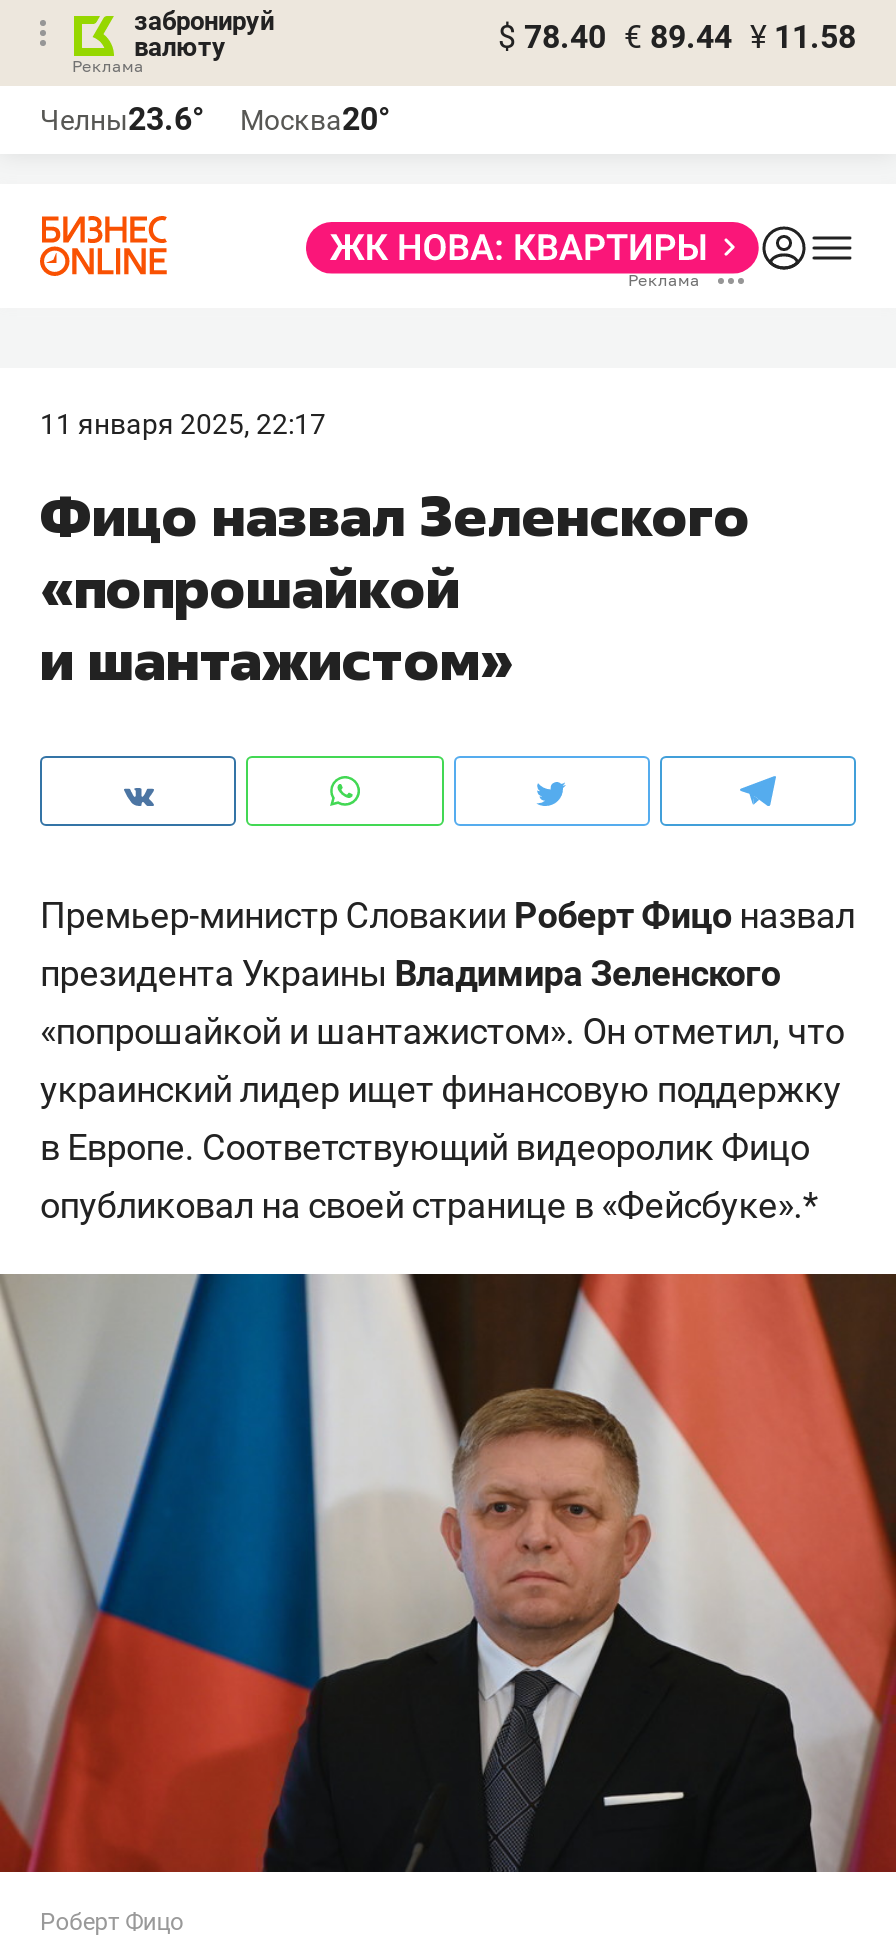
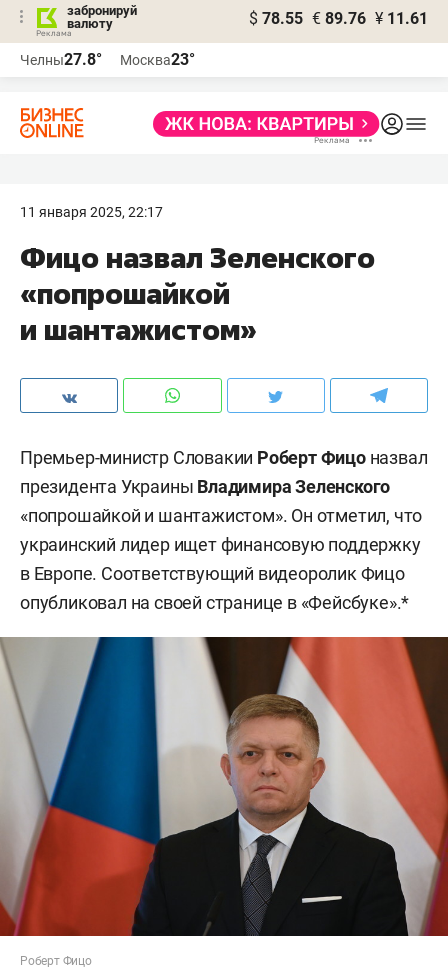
[498,18,856,56] $ 78.40 € 89.44 ¥ 11.58 -> [249,9,428,28] $ 78.55 € 89.76 ¥ 11.61
[40,100,204,138] Челны23.6° -> [20,50,102,69] Челны27.8°
[240,100,390,138] Москва20° -> [120,50,195,69] Москва23°

